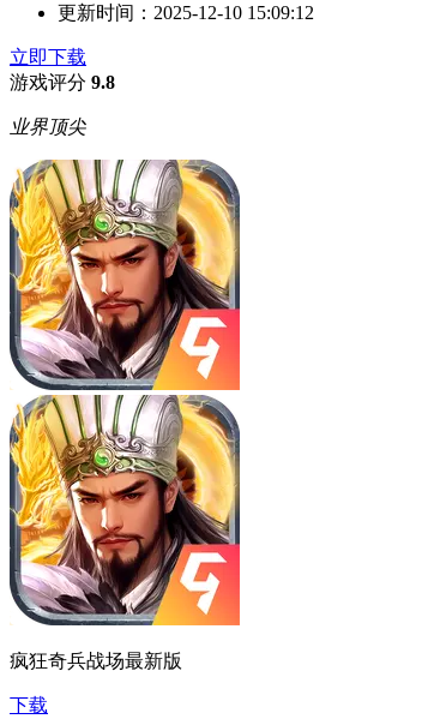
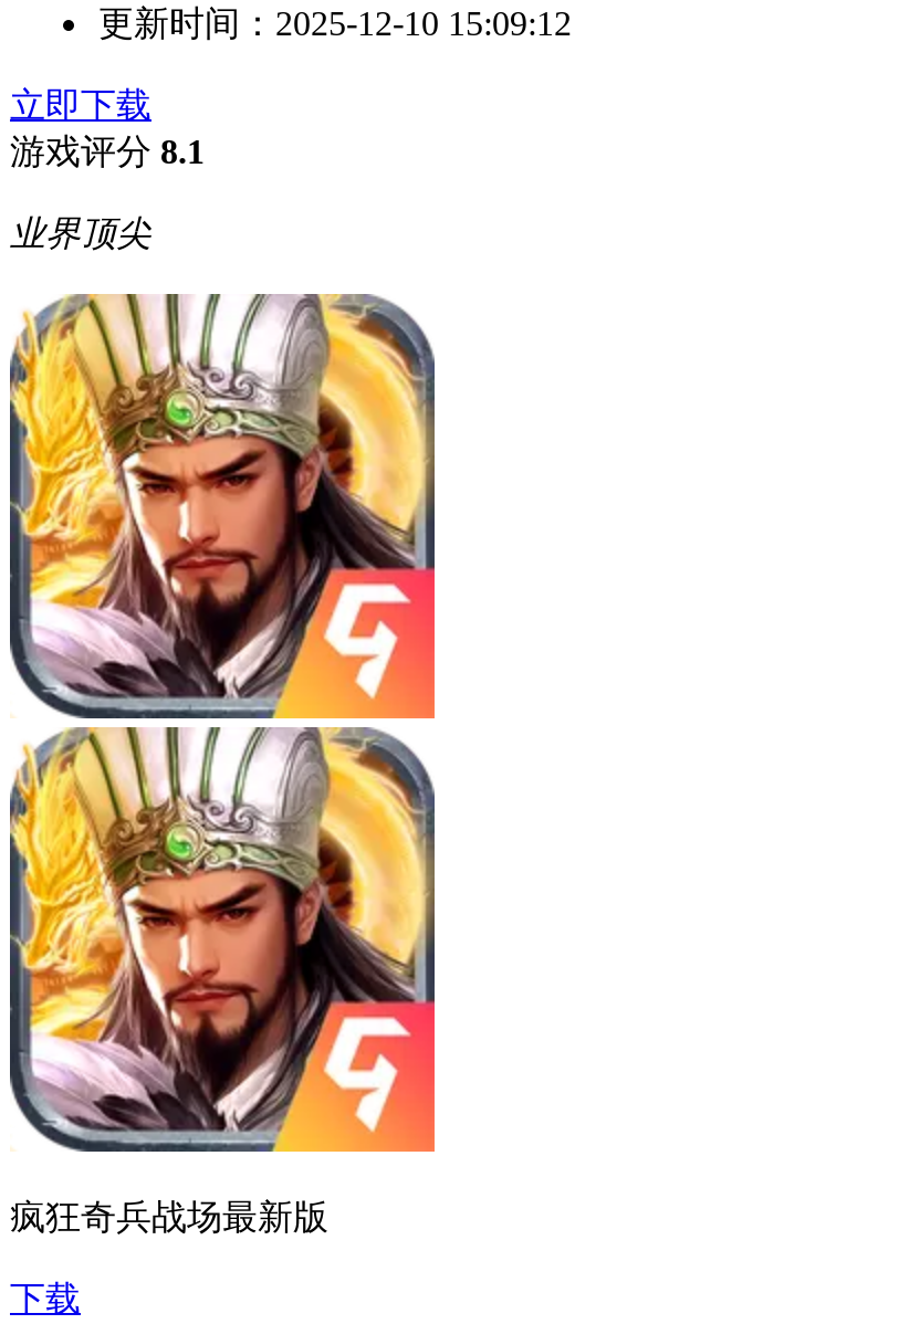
[10,72,115,92] 游戏评分 9.8 -> [10,132,205,170] 游戏评分 8.1

